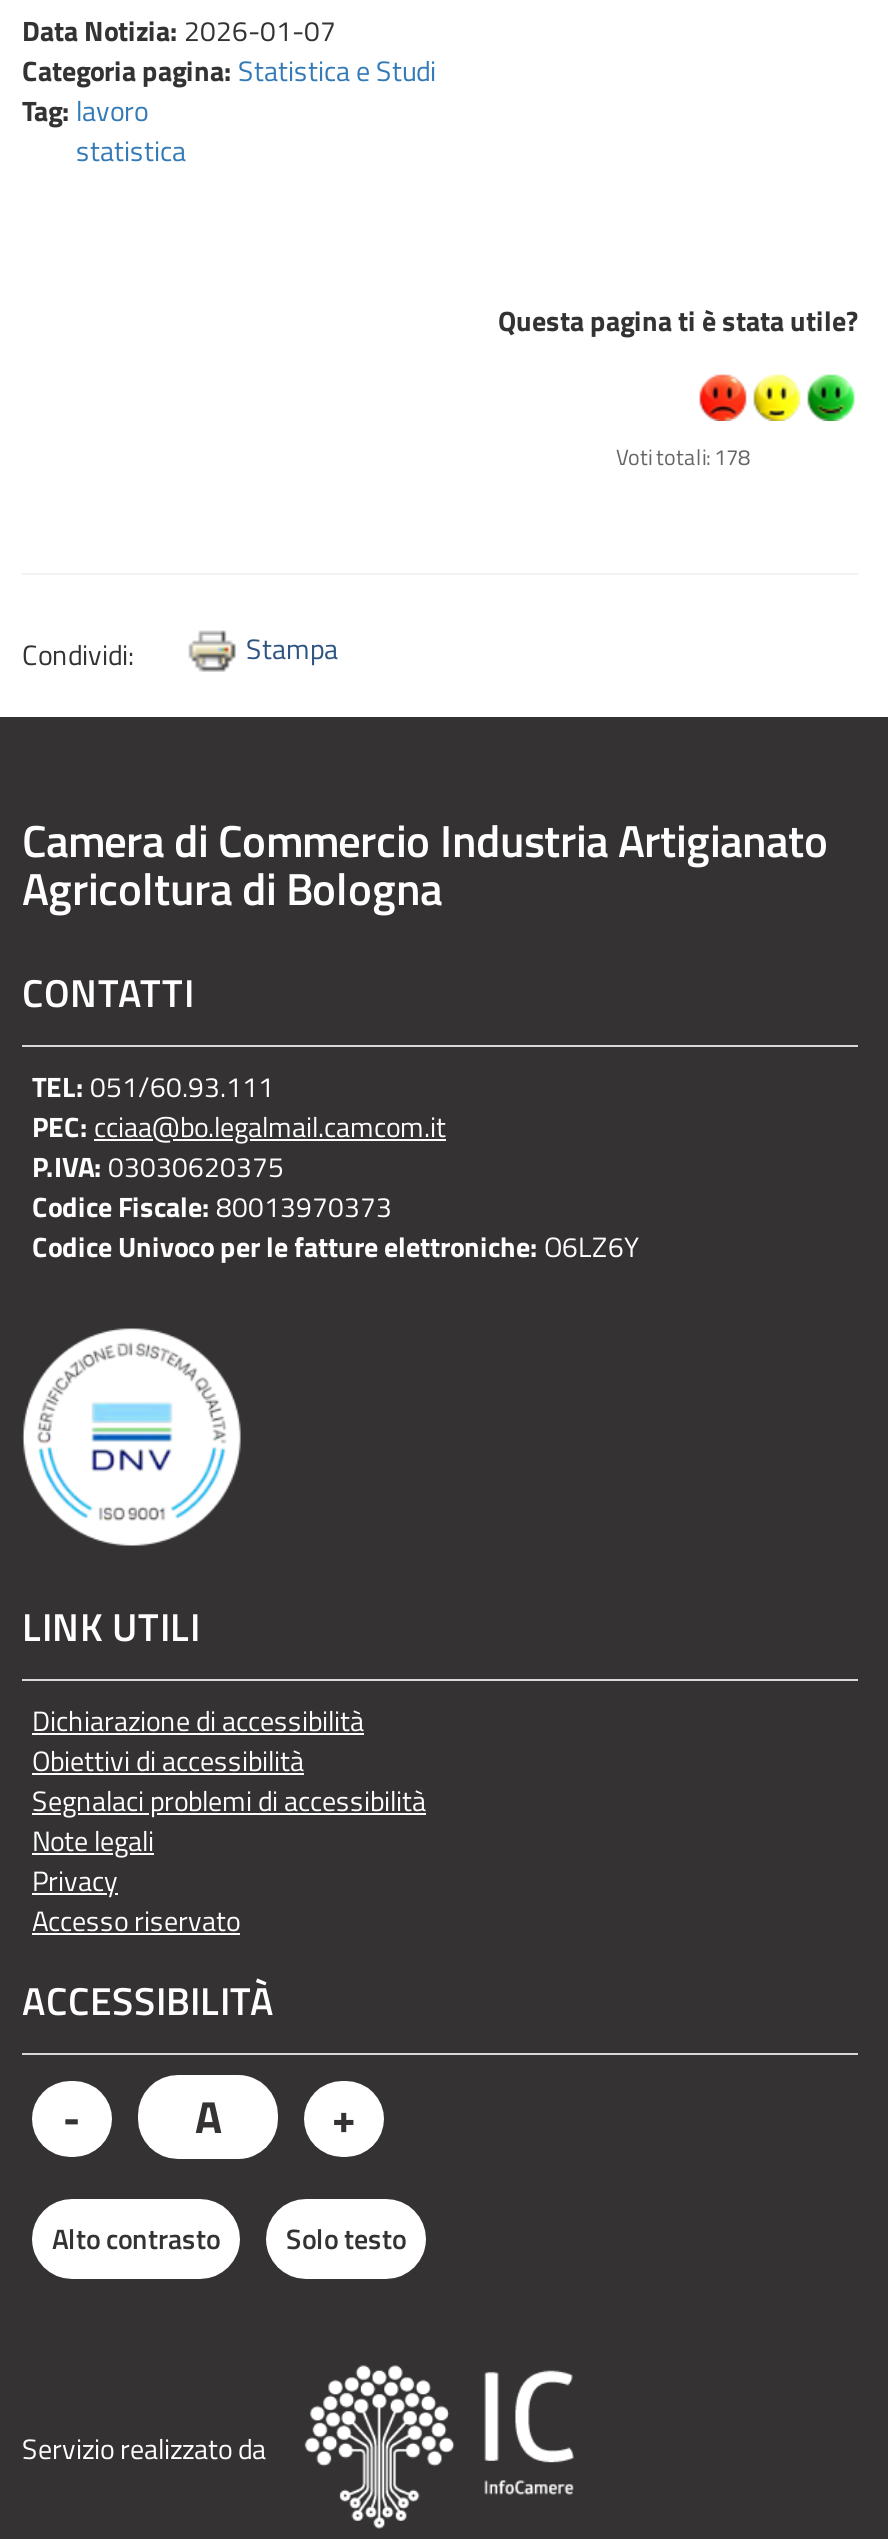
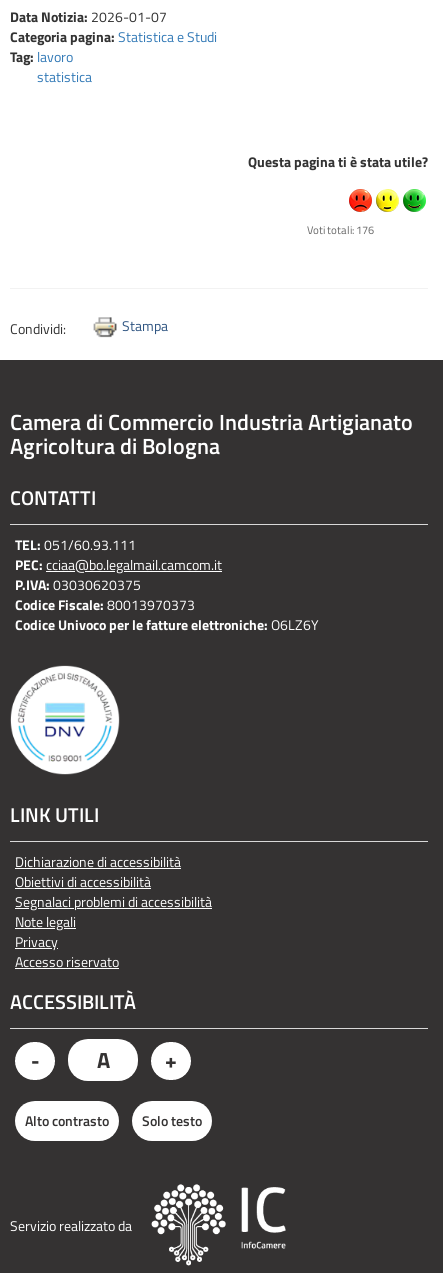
[616,440,750,474] Voti totali: 178 -> [307,221,374,238] Voti totali: 176

